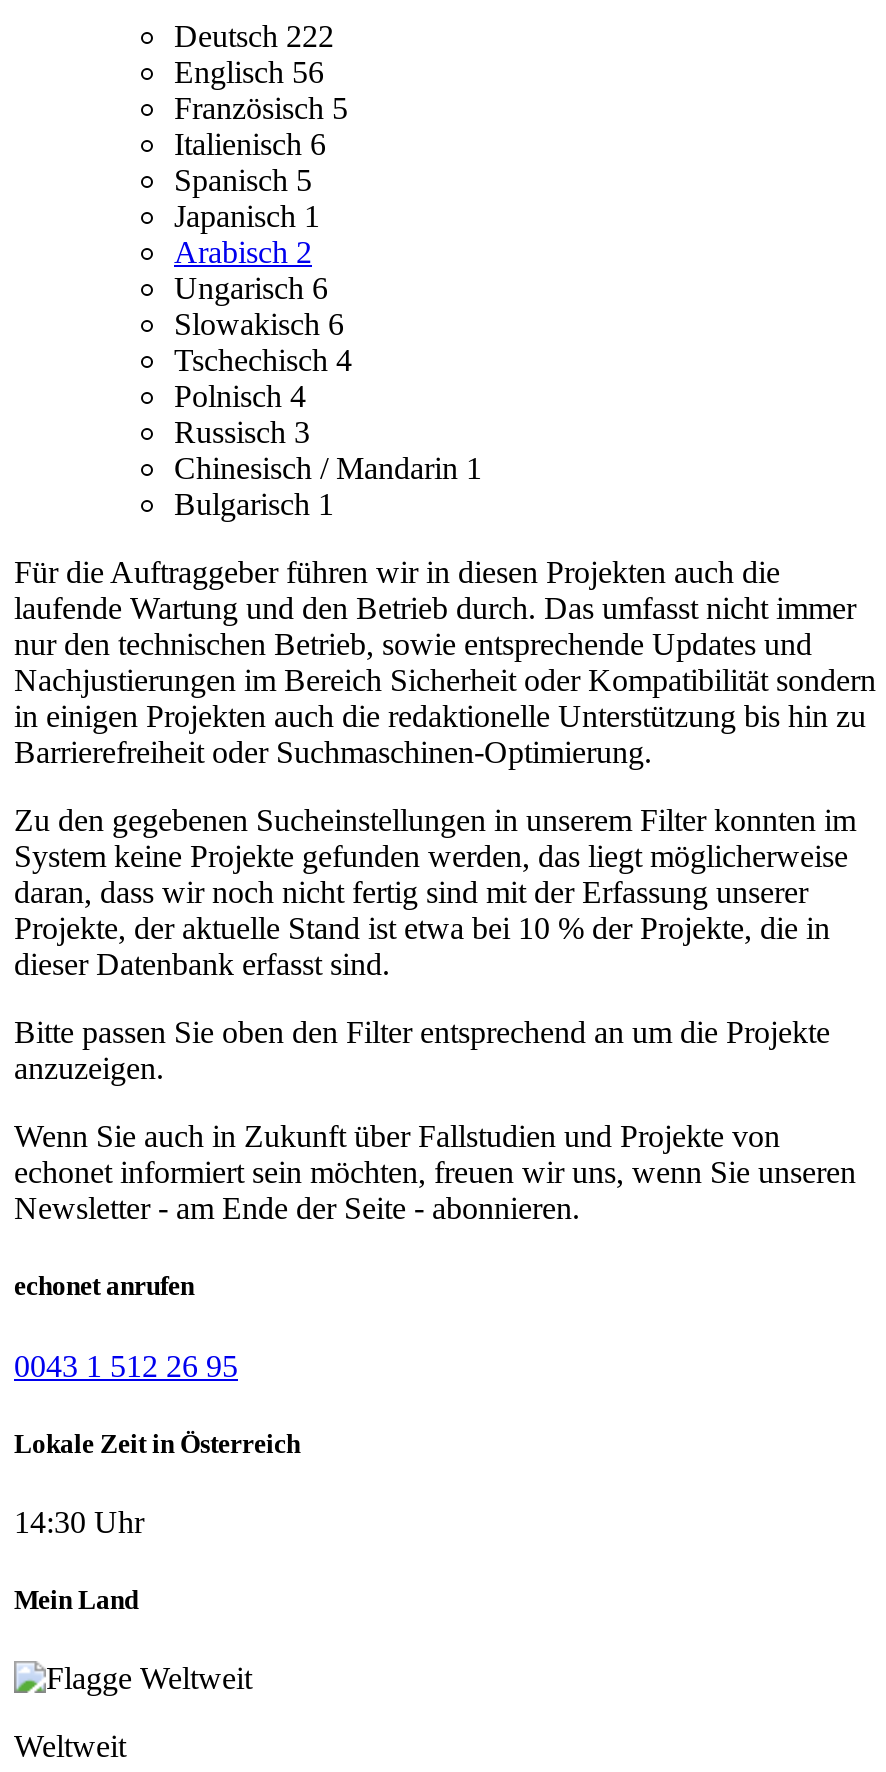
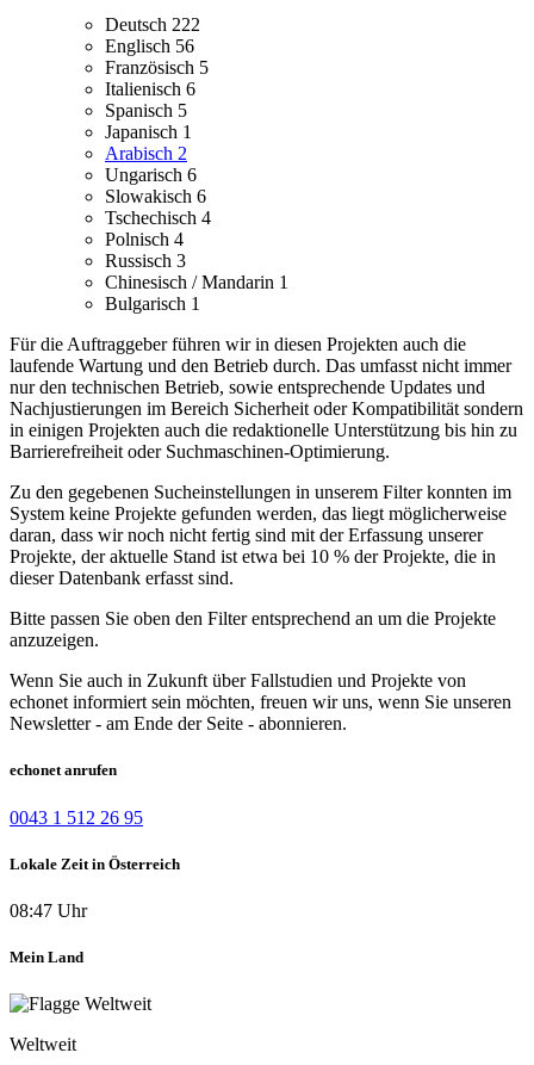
[14,1505,144,1539] 14:30 Uhr -> [10,900,87,921] 08:47 Uhr

